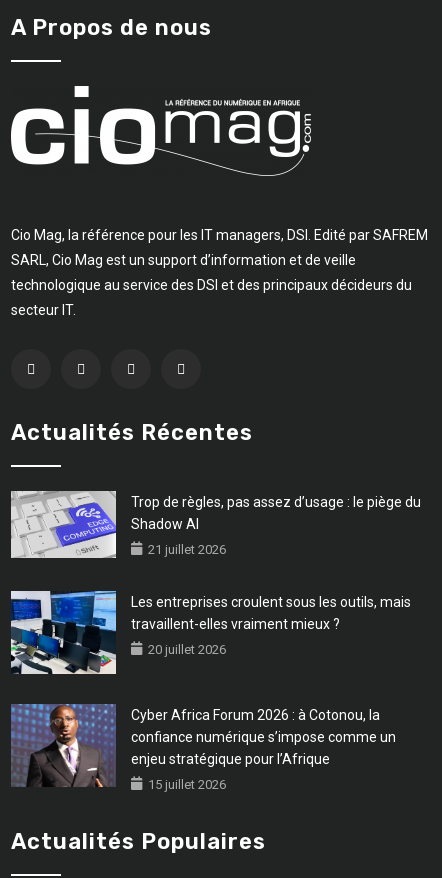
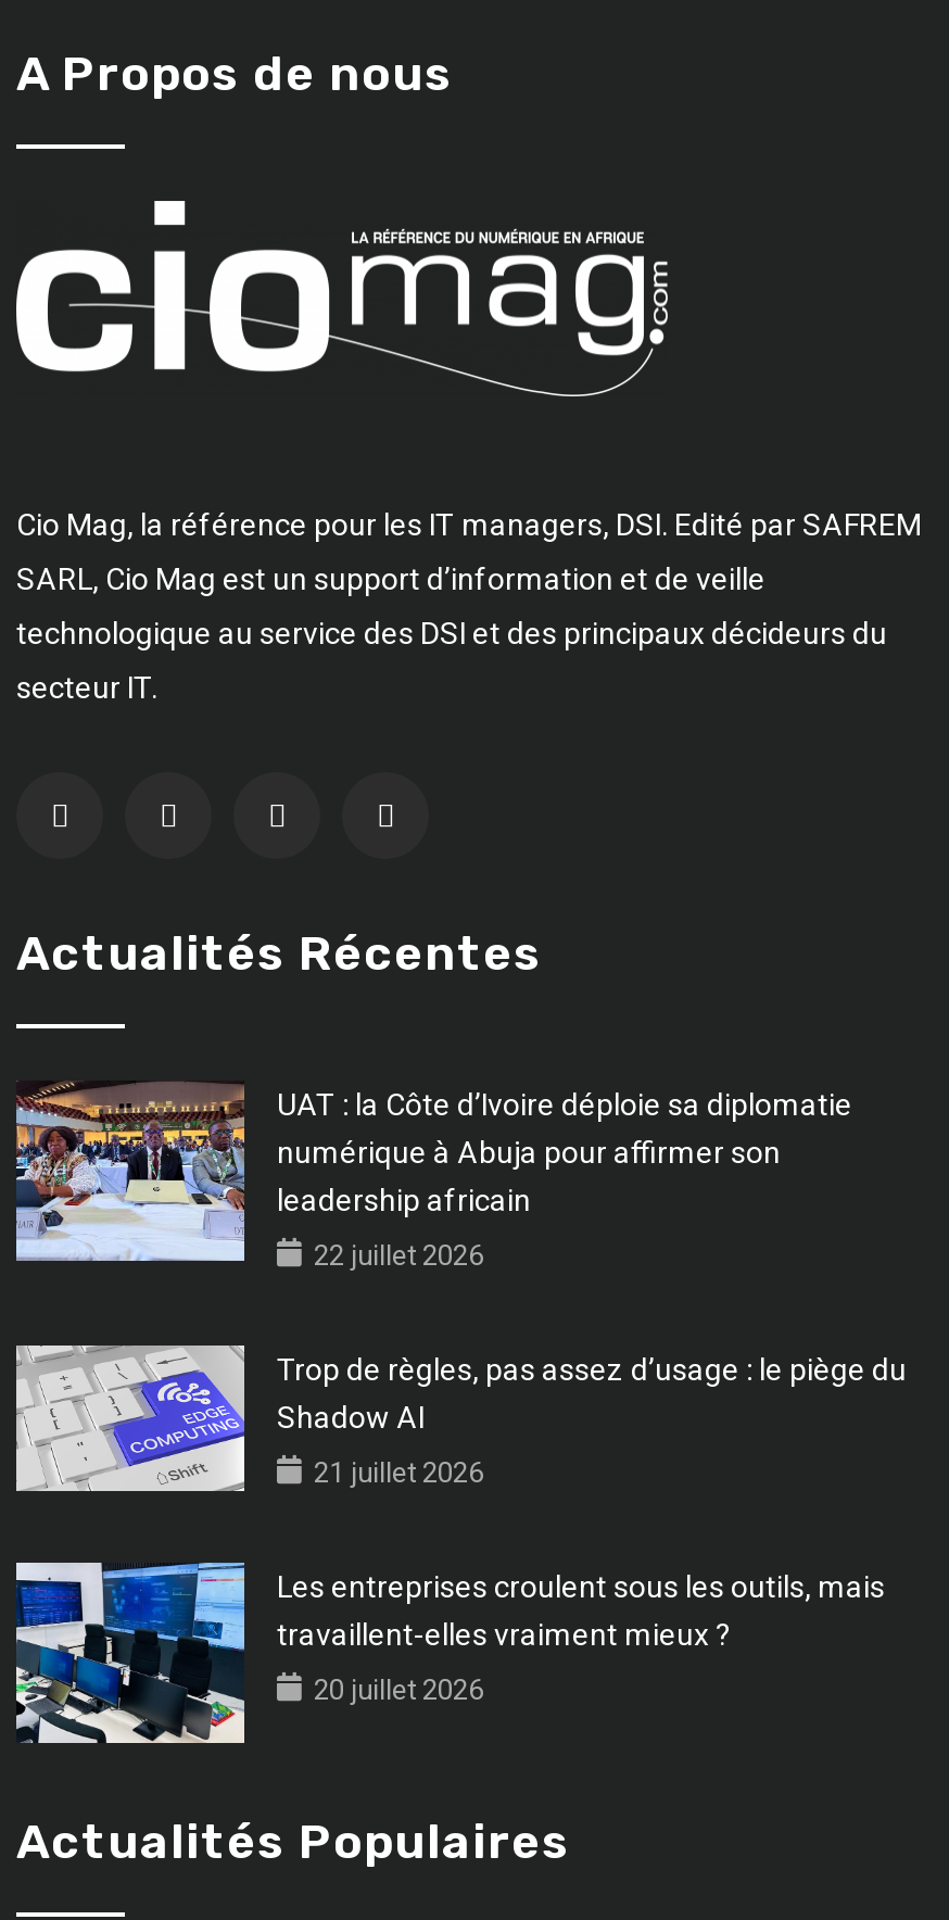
none -> [14,1079,852,1272] [image] | UAT : la Côte d’Ivoire déploie sa diplomatie | numérique à Abuja pour affirmer son | leadership africain | 22 juillet 2026
moved [12,491,421,657] -> [18,1344,907,1706]: [image] | Trop de règles, pas assez d’usage : le piège du | Shadow AI | 21 juillet 2026 | Les entreprises croulent sous les outils, mais | travaillent-elles vraiment mieux ? | 20 juillet 2026
[10,703,396,792] [image] | Cyber Africa Forum 2026 : à Cotonou, la | confiance numérique s’impose comme un | enjeu stratégique pour l’Afrique | 15 juillet 2026 -> none

